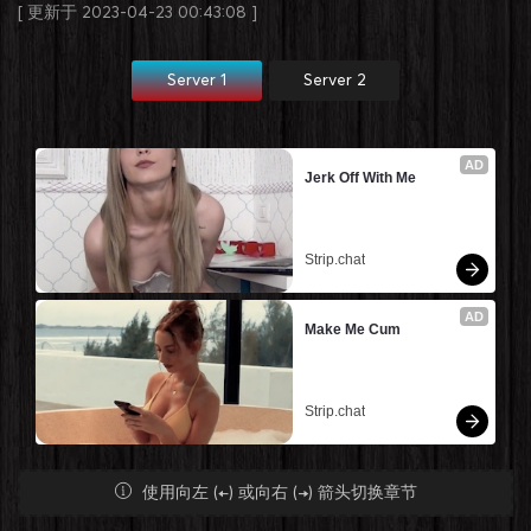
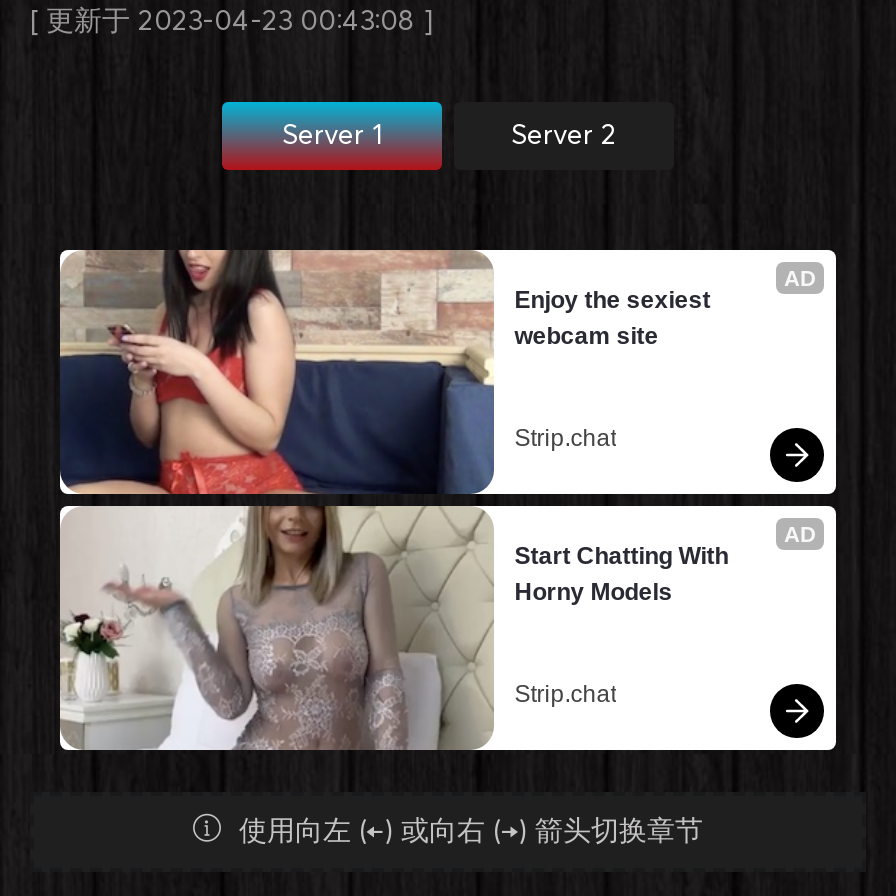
[34,147,416,446] [image] | Jerk Off With Me -> [58,250,710,752] [image] | Enjoy the sexiest | webcam site
[305,321,401,338] Make Me Cum -> [514,542,728,606] Start Chatting With | Horny Models

